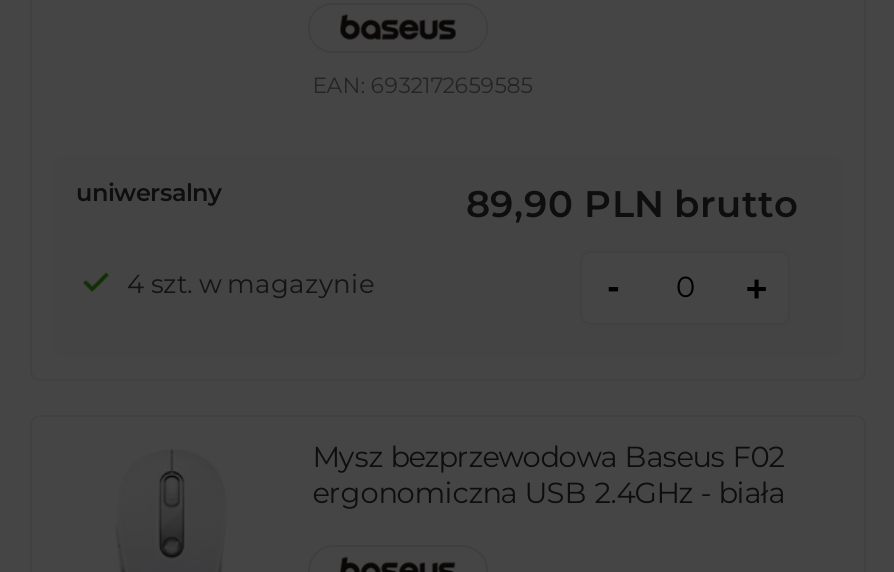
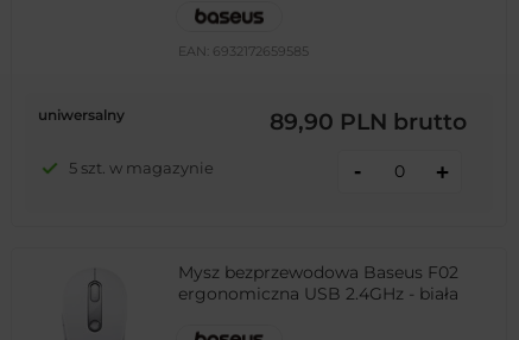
[127,267,375,299] 4 szt. w magazynie -> [68,158,213,177] 5 szt. w magazynie

